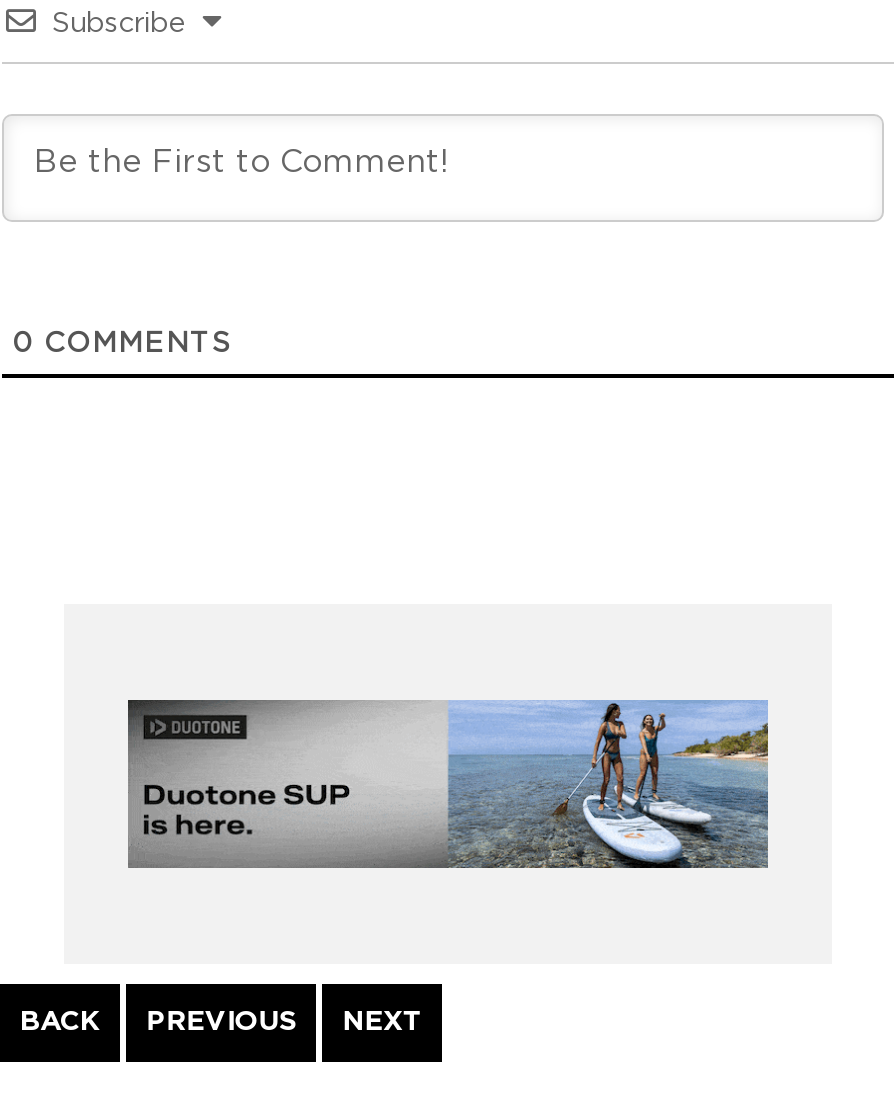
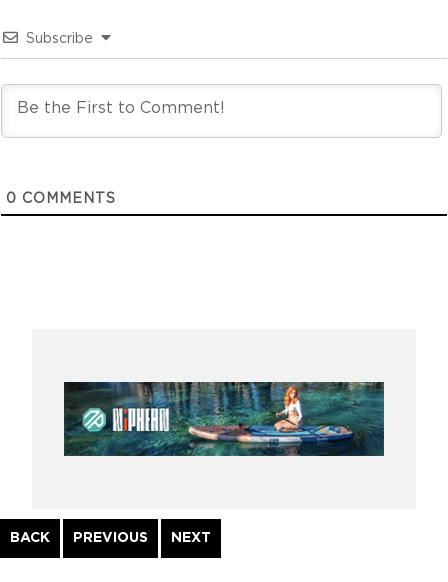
[126,698,770,870] [image] -> [64,377,385,461] [image]

